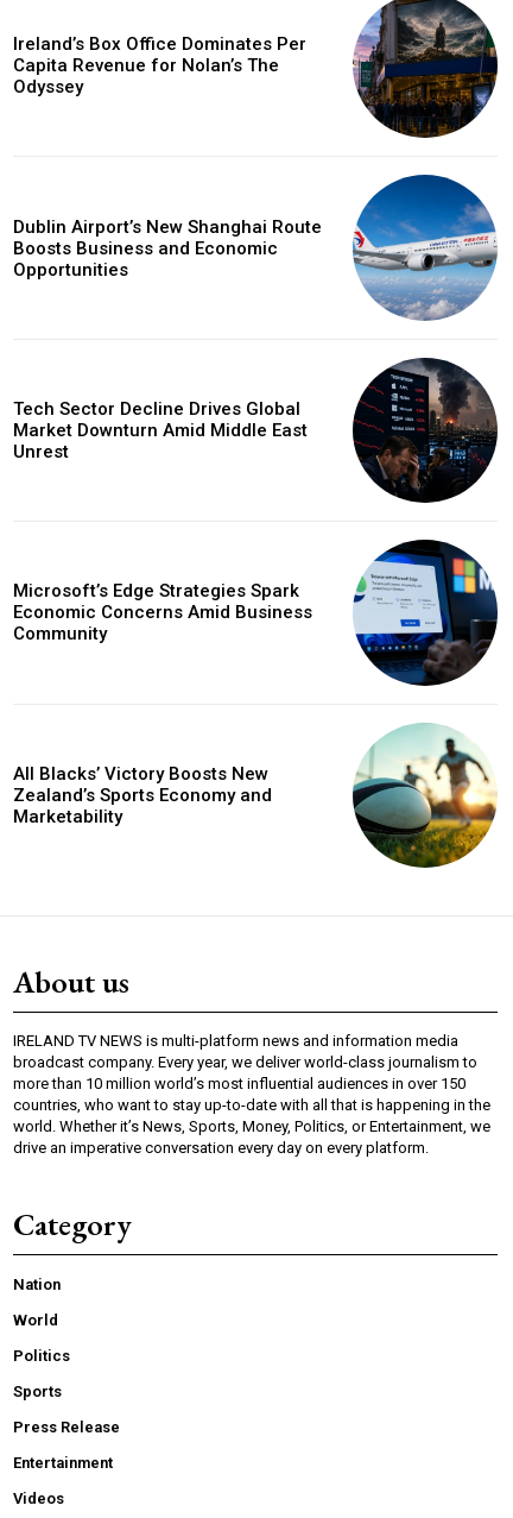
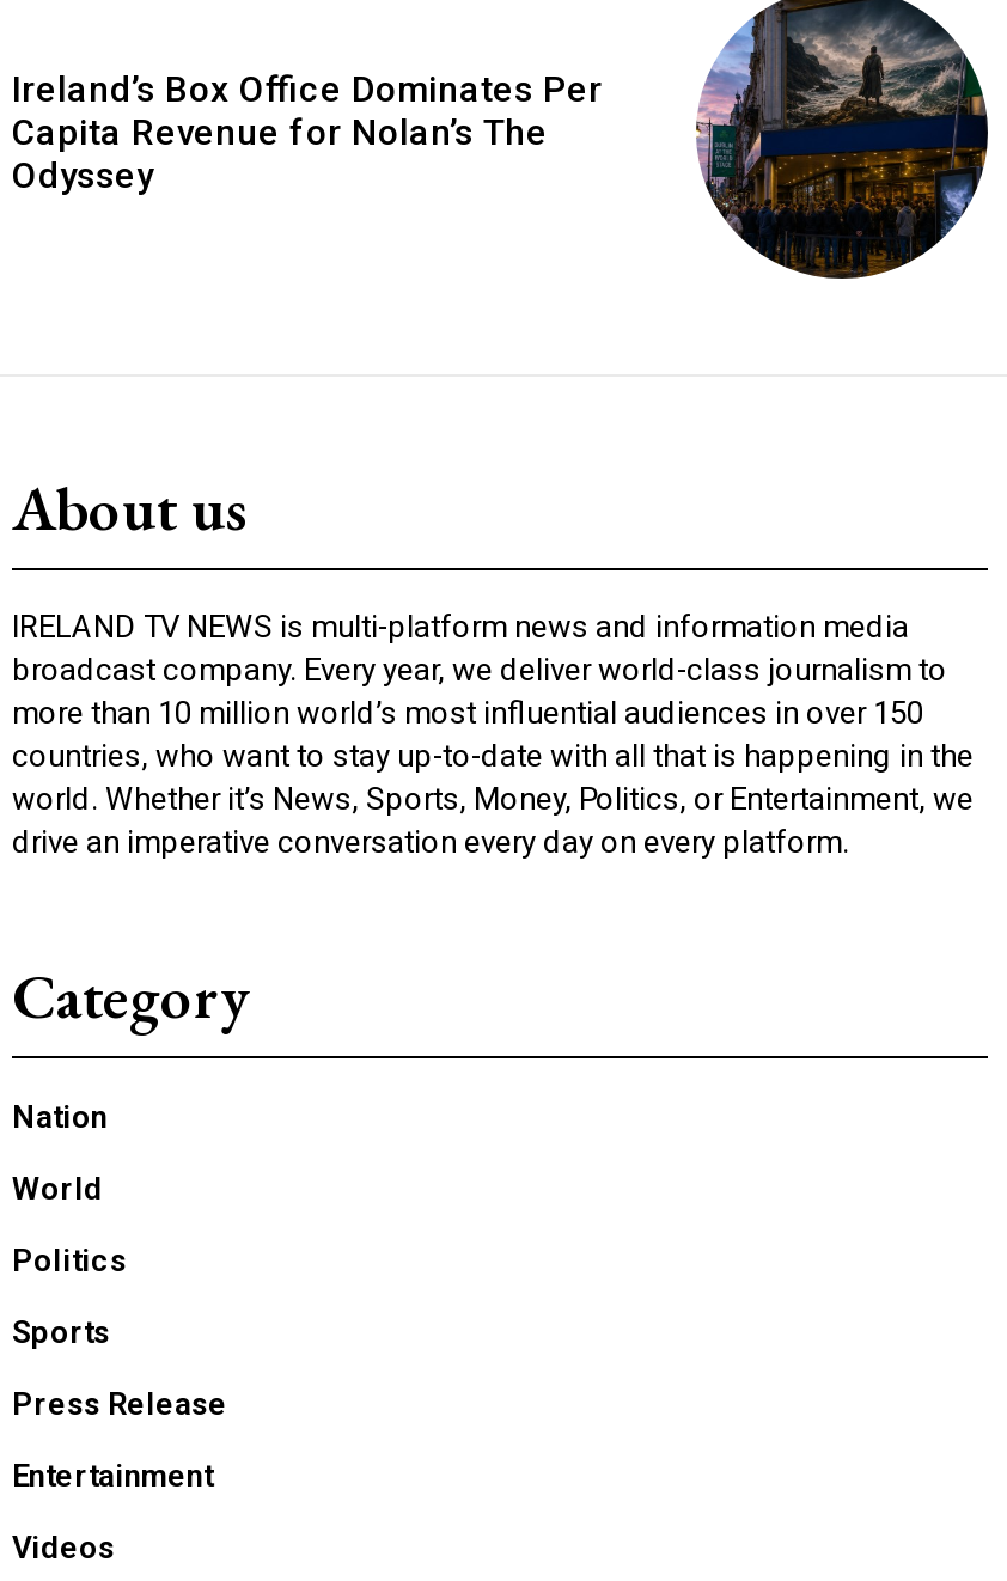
[13,174,499,321] [image] | Dublin Airport’s New Shanghai Route | Boosts Business and Economic | Opportunities -> none
[13,357,499,504] [image] | Tech Sector Decline Drives Global | Market Downturn Amid Middle East | Unrest -> none
[13,538,499,687] [image] | Microsoft’s Edge Strategies Spark | Economic Concerns Amid Business | Community -> none
[353,723,498,868] [image] -> none
[13,763,272,827] All Blacks’ Victory Boosts New | Zealand’s Sports Economy and | Marketability -> none

